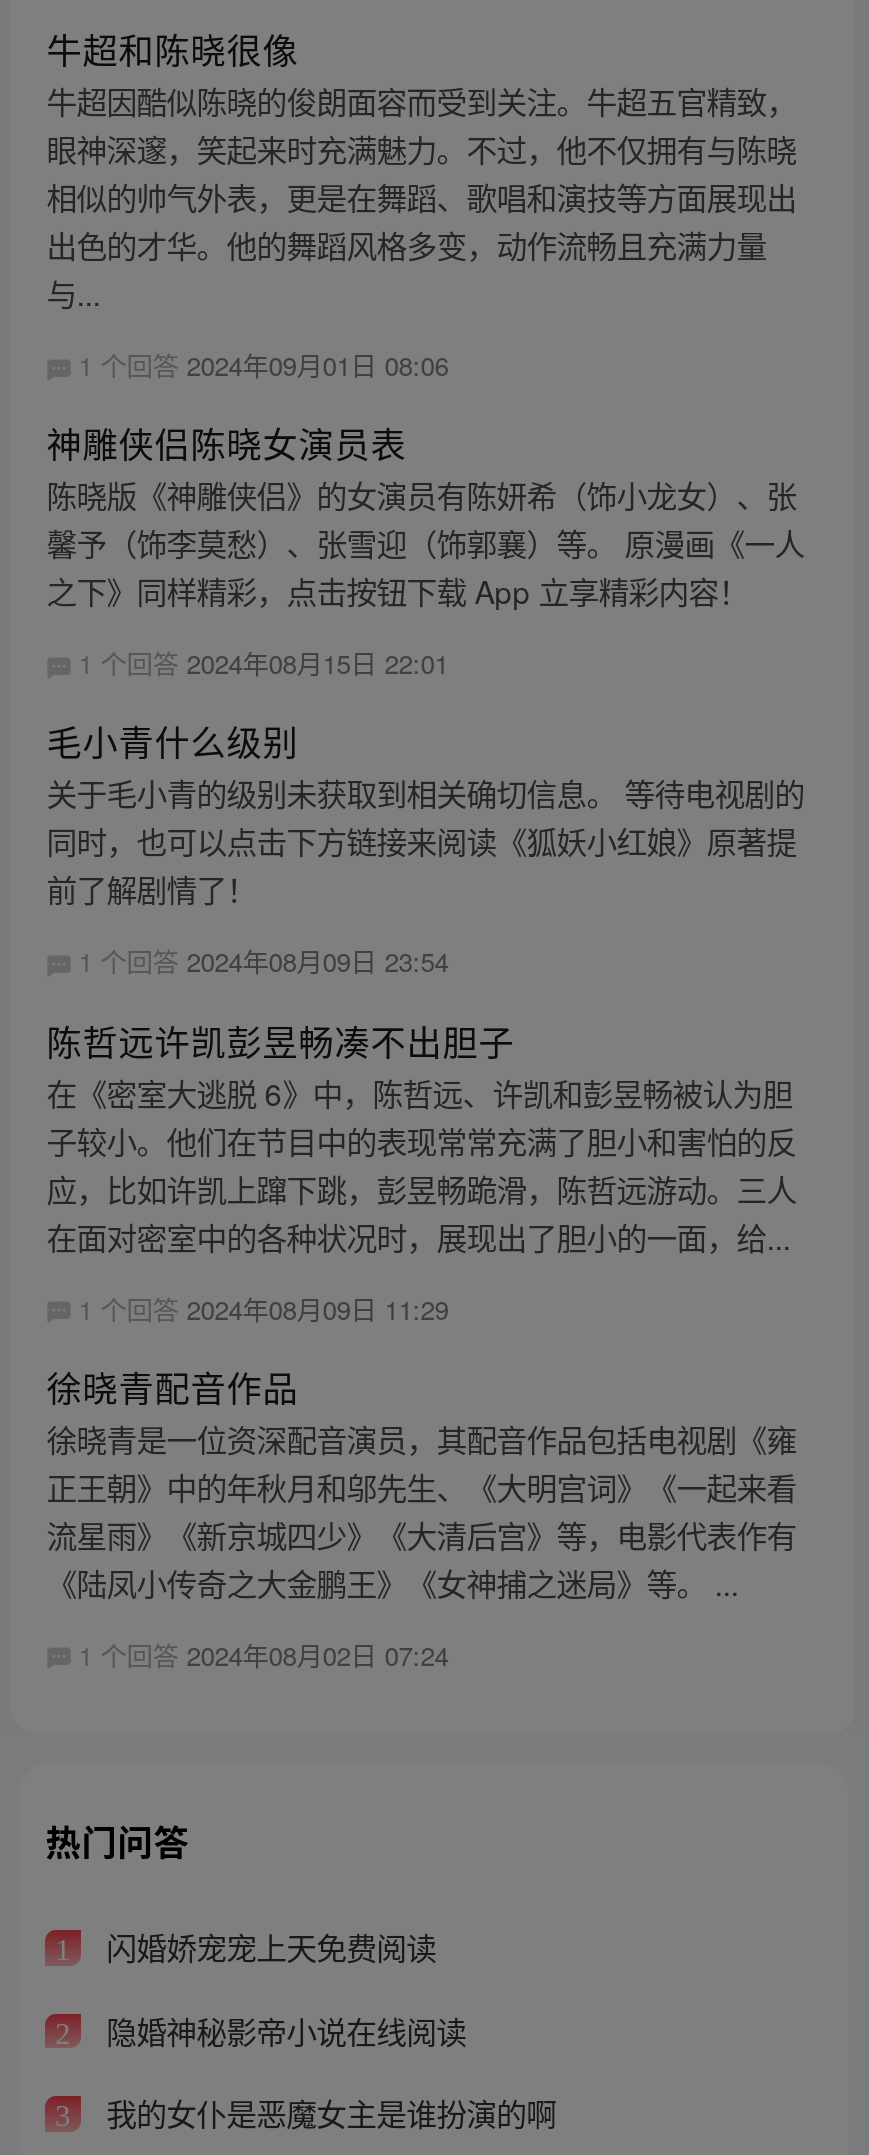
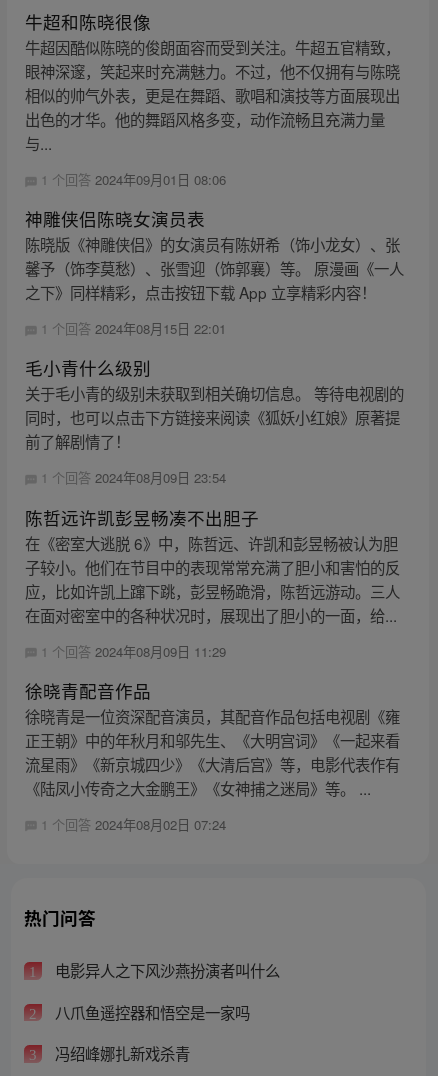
[98,1925,436,1969] 闪婚娇宠宠上天免费阅读 -> [51,959,280,981] 电影异人之下风沙燕扮演者叫什么
[98,2008,466,2052] 隐婚神秘影帝小说在线阅读 -> [51,1001,250,1023] 八爪鱼遥控器和悟空是一家吗
[98,2091,556,2135] 我的女仆是恶魔女主是谁扮演的啊 -> [51,1042,190,1064] 冯绍峰娜扎新戏杀青

